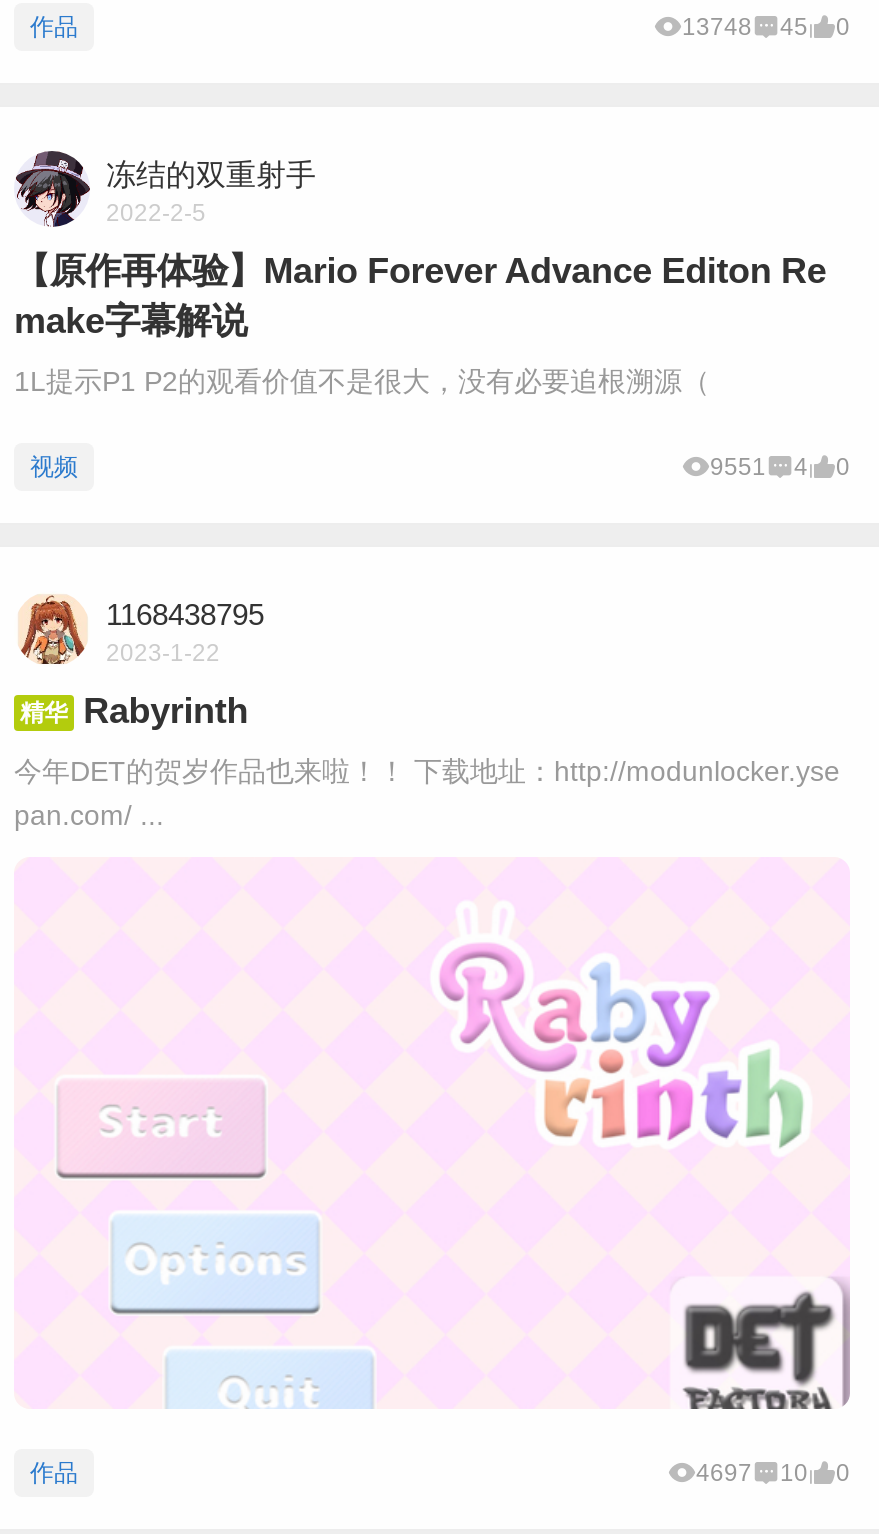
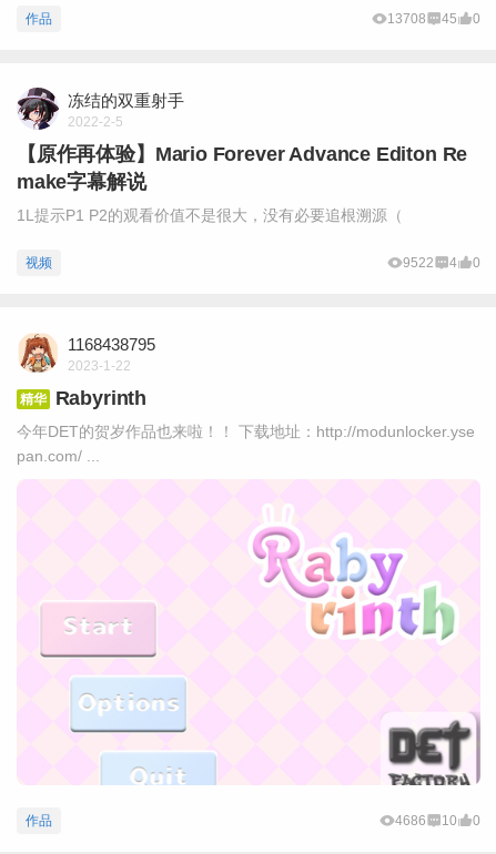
[682,13,850,41] 13748 45 0 -> [387,11,480,26] 13708 45 0
[710,453,850,481] 9551 4 0 -> [403,255,480,270] 9522 4 0
[696,1458,850,1486] 4697 10 0 -> [395,813,480,828] 4686 10 0

